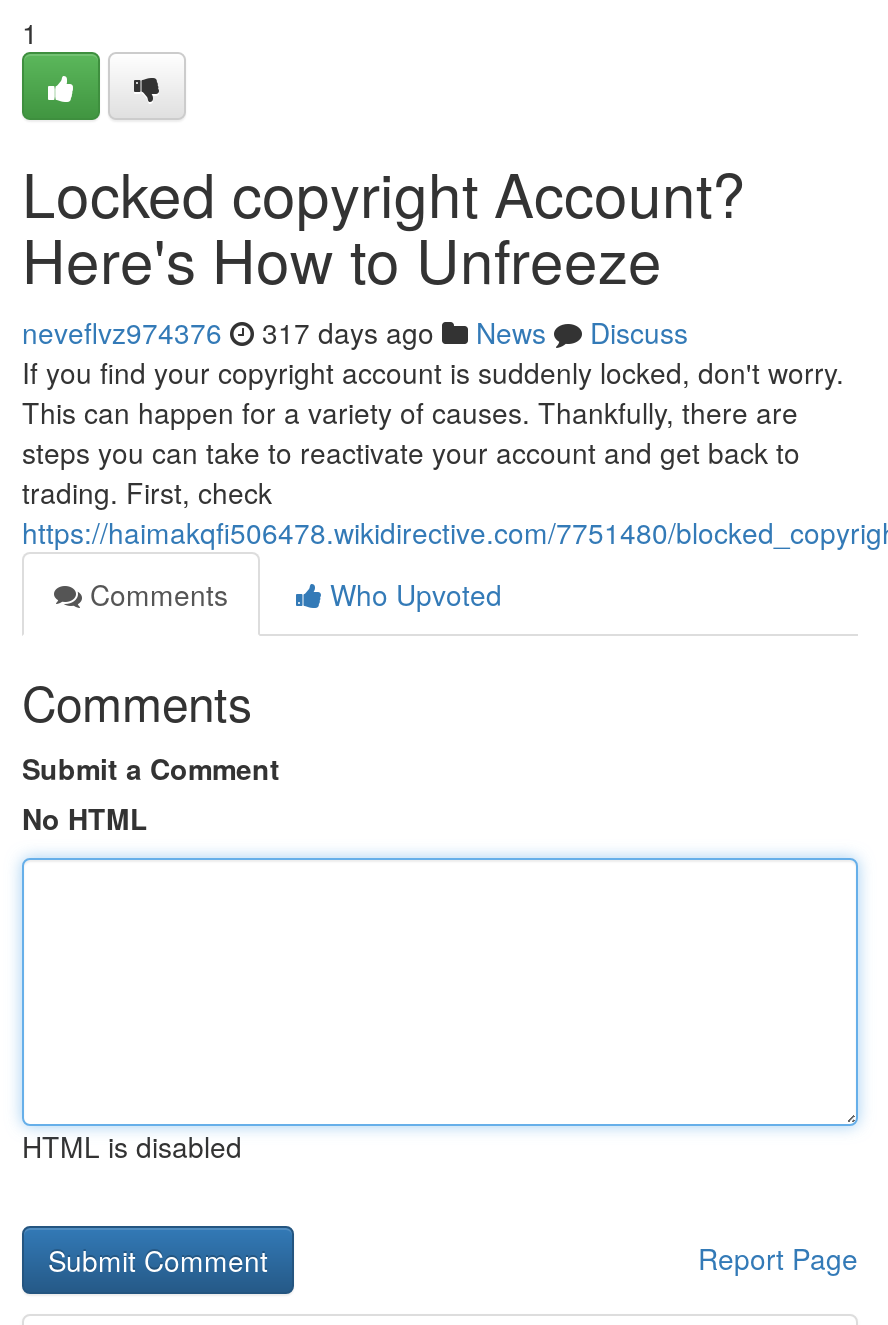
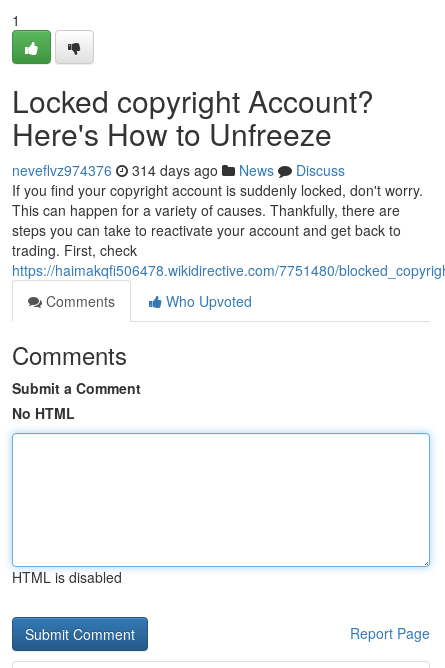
[22,312,688,352] neveflvz974376 317 days ago News Discuss -> [12,160,345,180] neveflvz974376 314 days ago News Discuss

